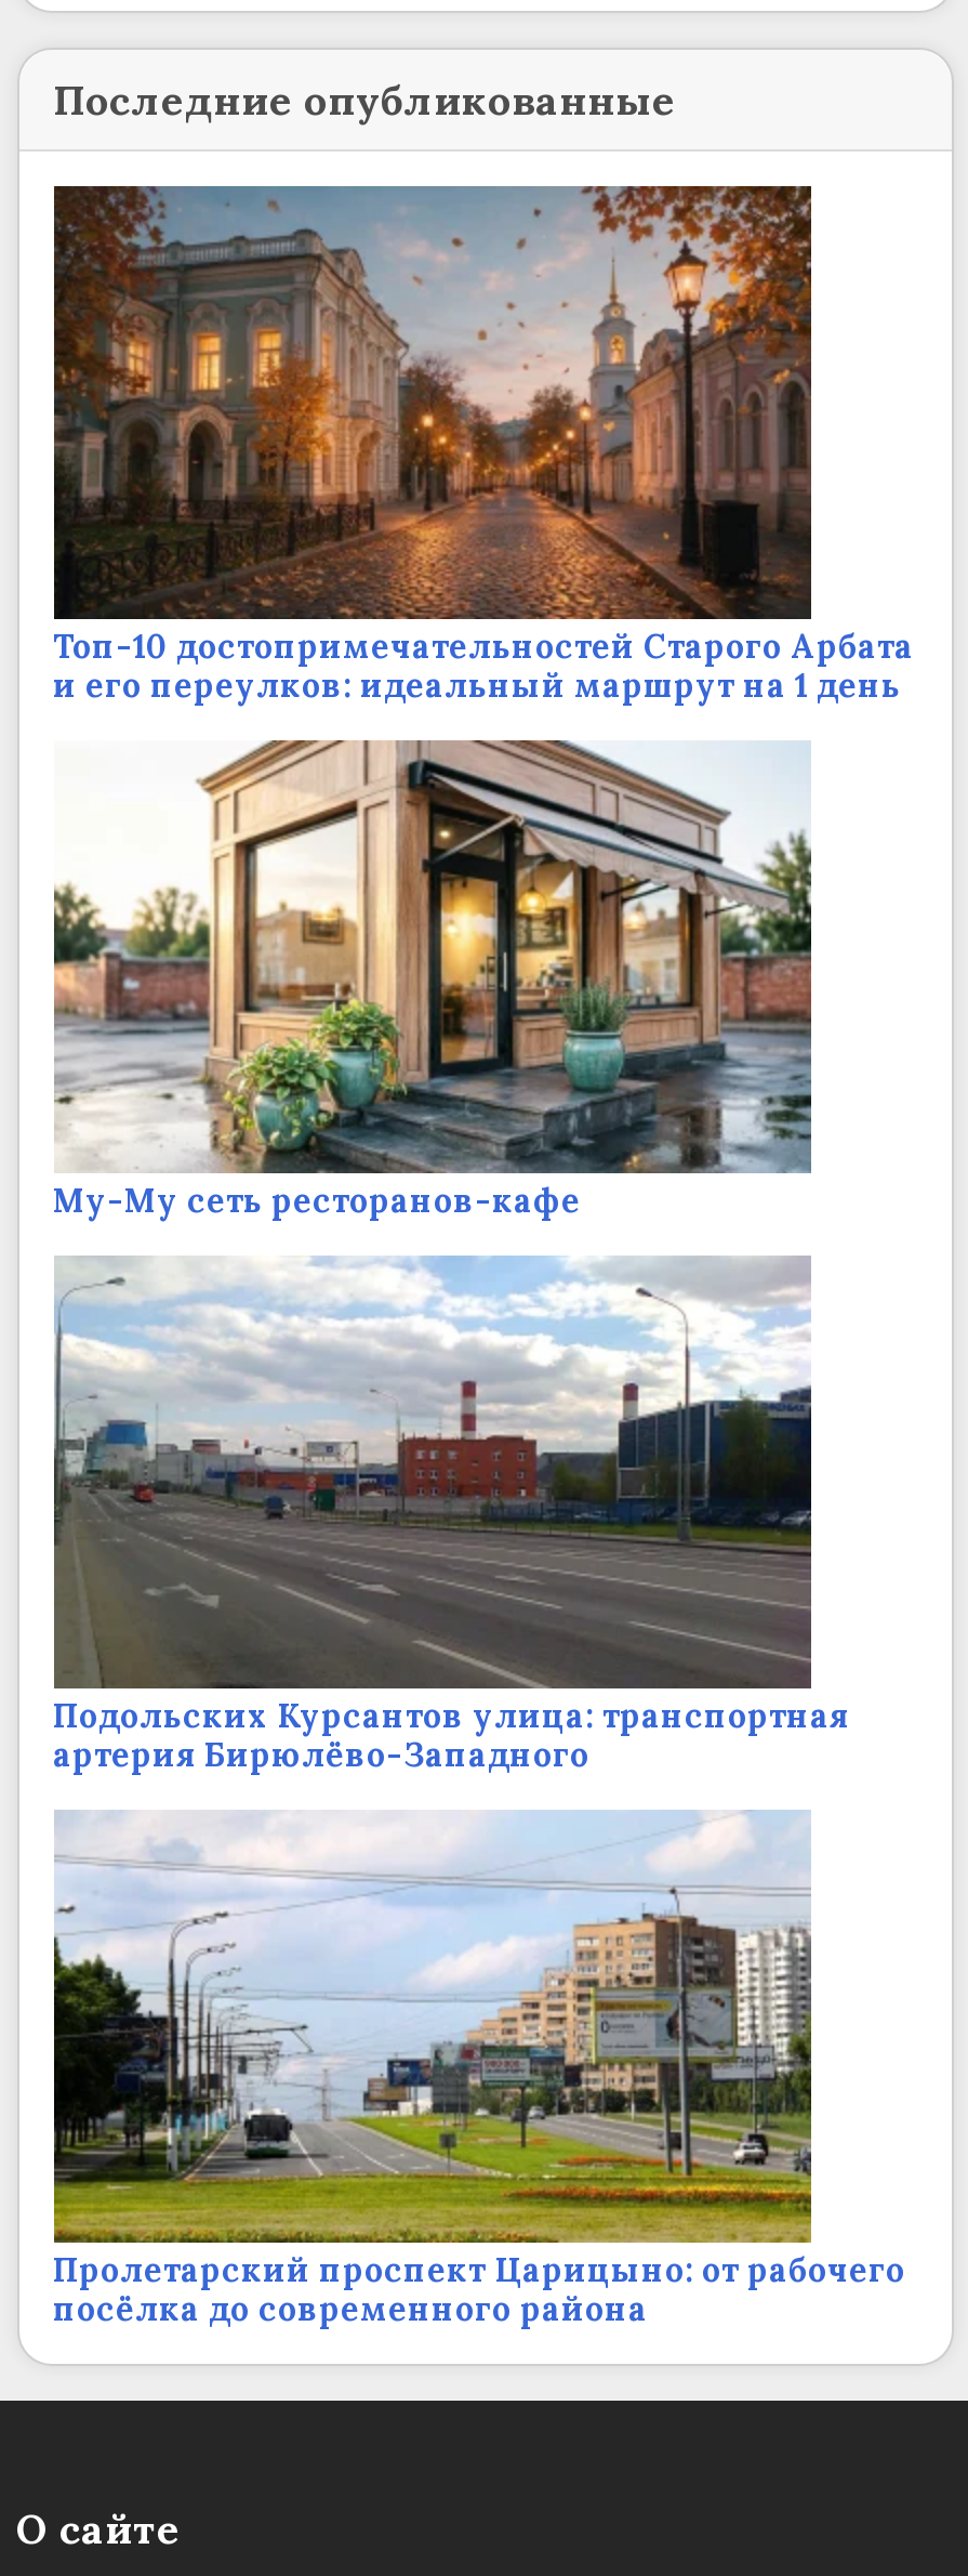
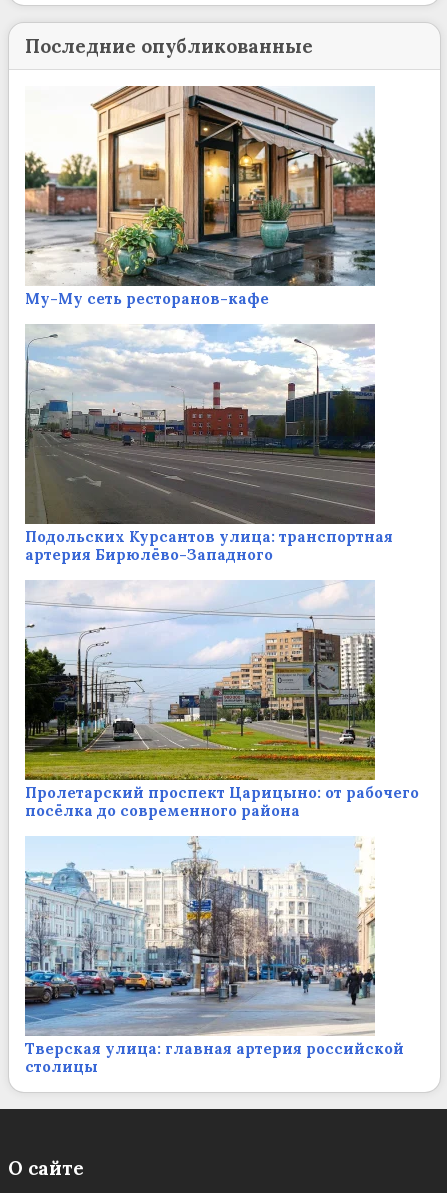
[52,184,914,705] [image] | Топ-10 достопримечательностей Старого Арбата | и его переулков: идеальный маршрут на 1 день -> none
moved [50,736,905,2328] -> [23,84,418,819]: [image] | Му-Му сеть ресторанов-кафе | Подольских Курсантов улица: транспортная | артерия Бирюлёво-Западного | Пролетарский проспект Царицыно: от рабочего | посёлка до современного района
none -> [24,837,403,1075] [image] | Тверская улица: главная артерия российской | столицы

